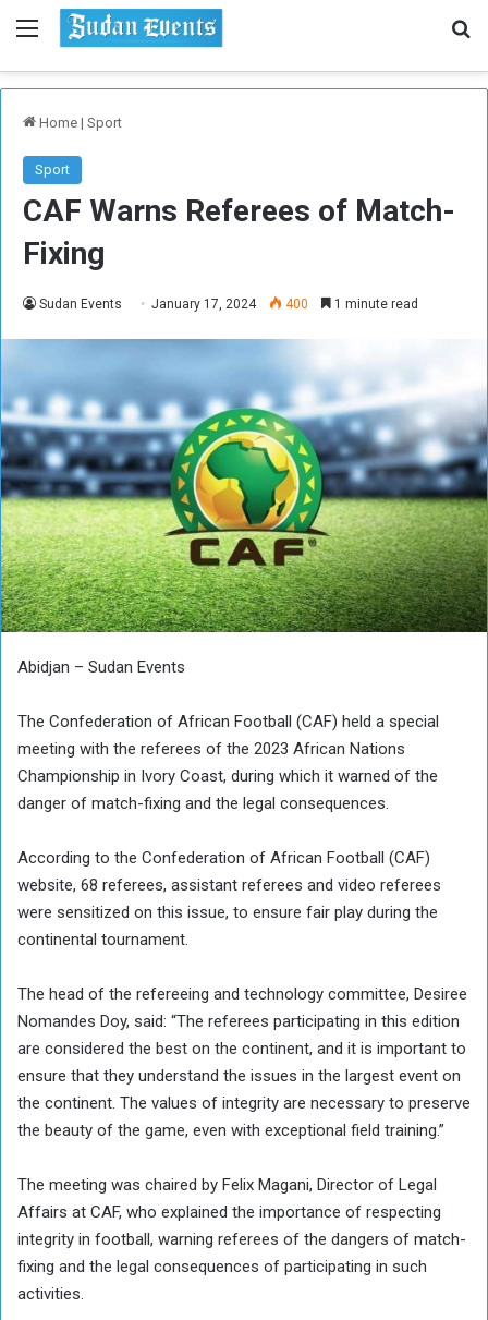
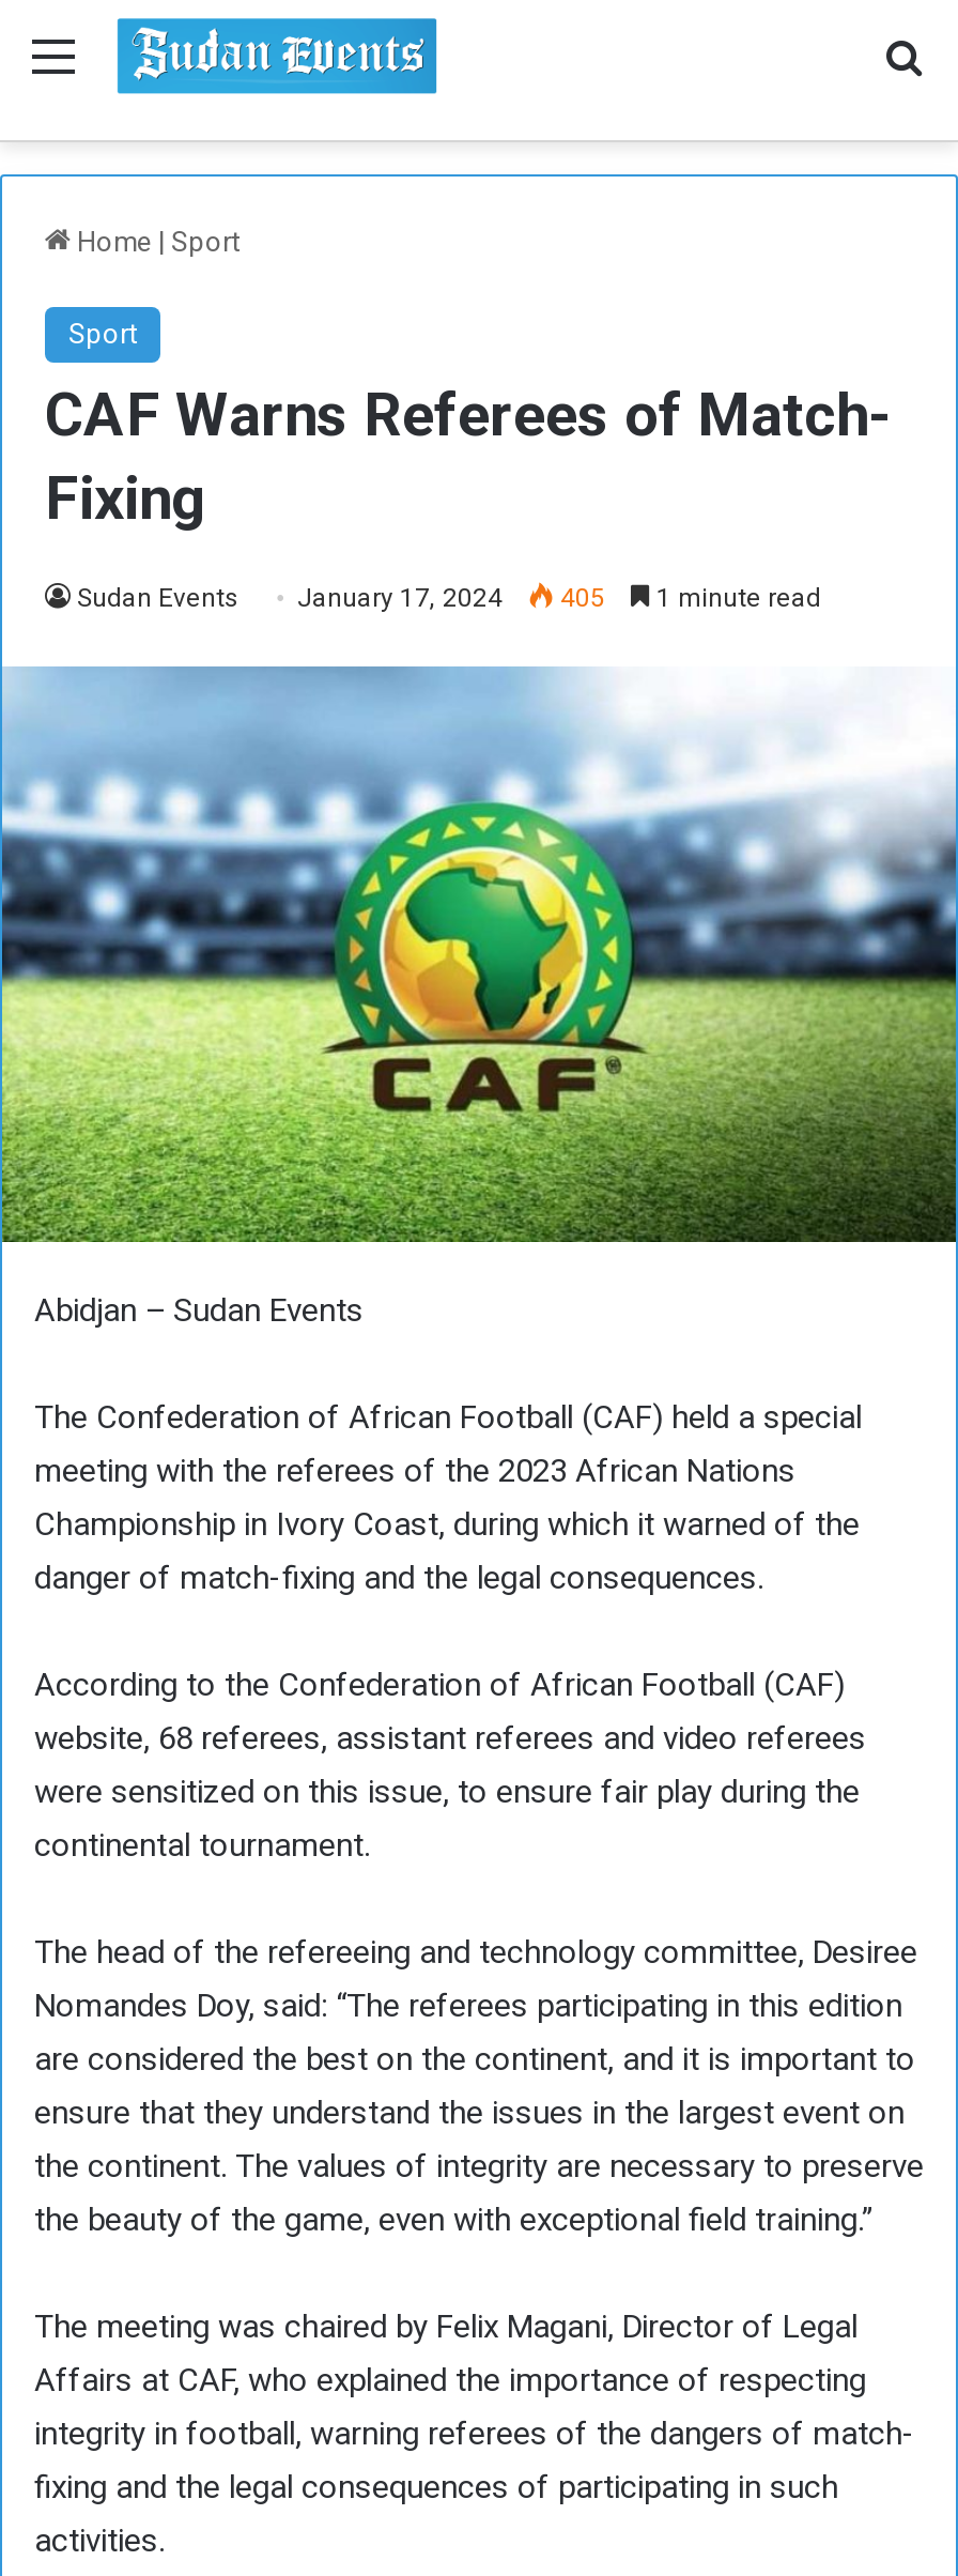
[39,296,418,312] Sudan Events January 17, 2024 400 1 minute read -> [77,583,821,613] Sudan Events January 17, 2024 405 1 minute read

